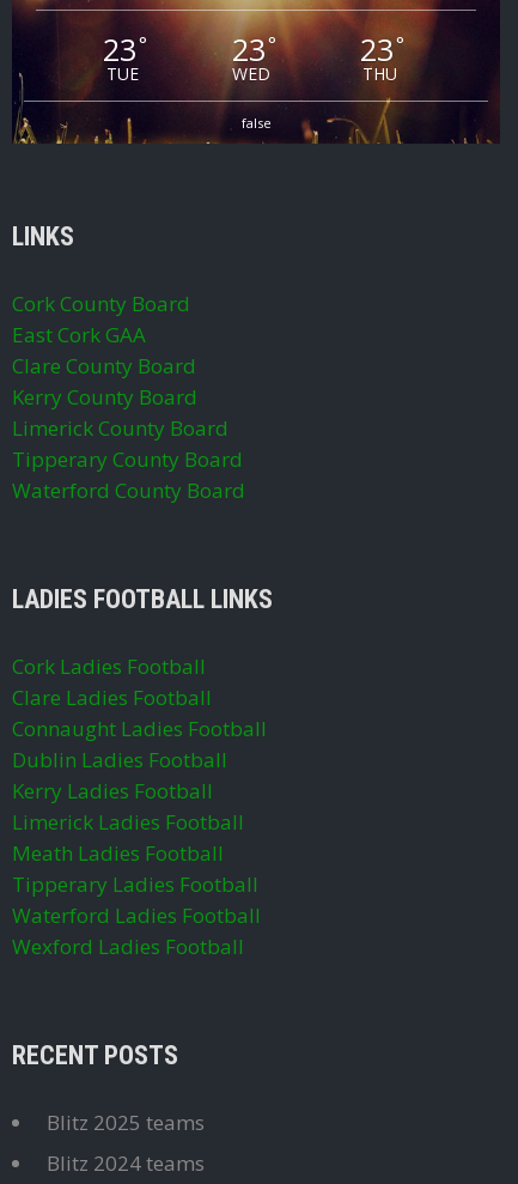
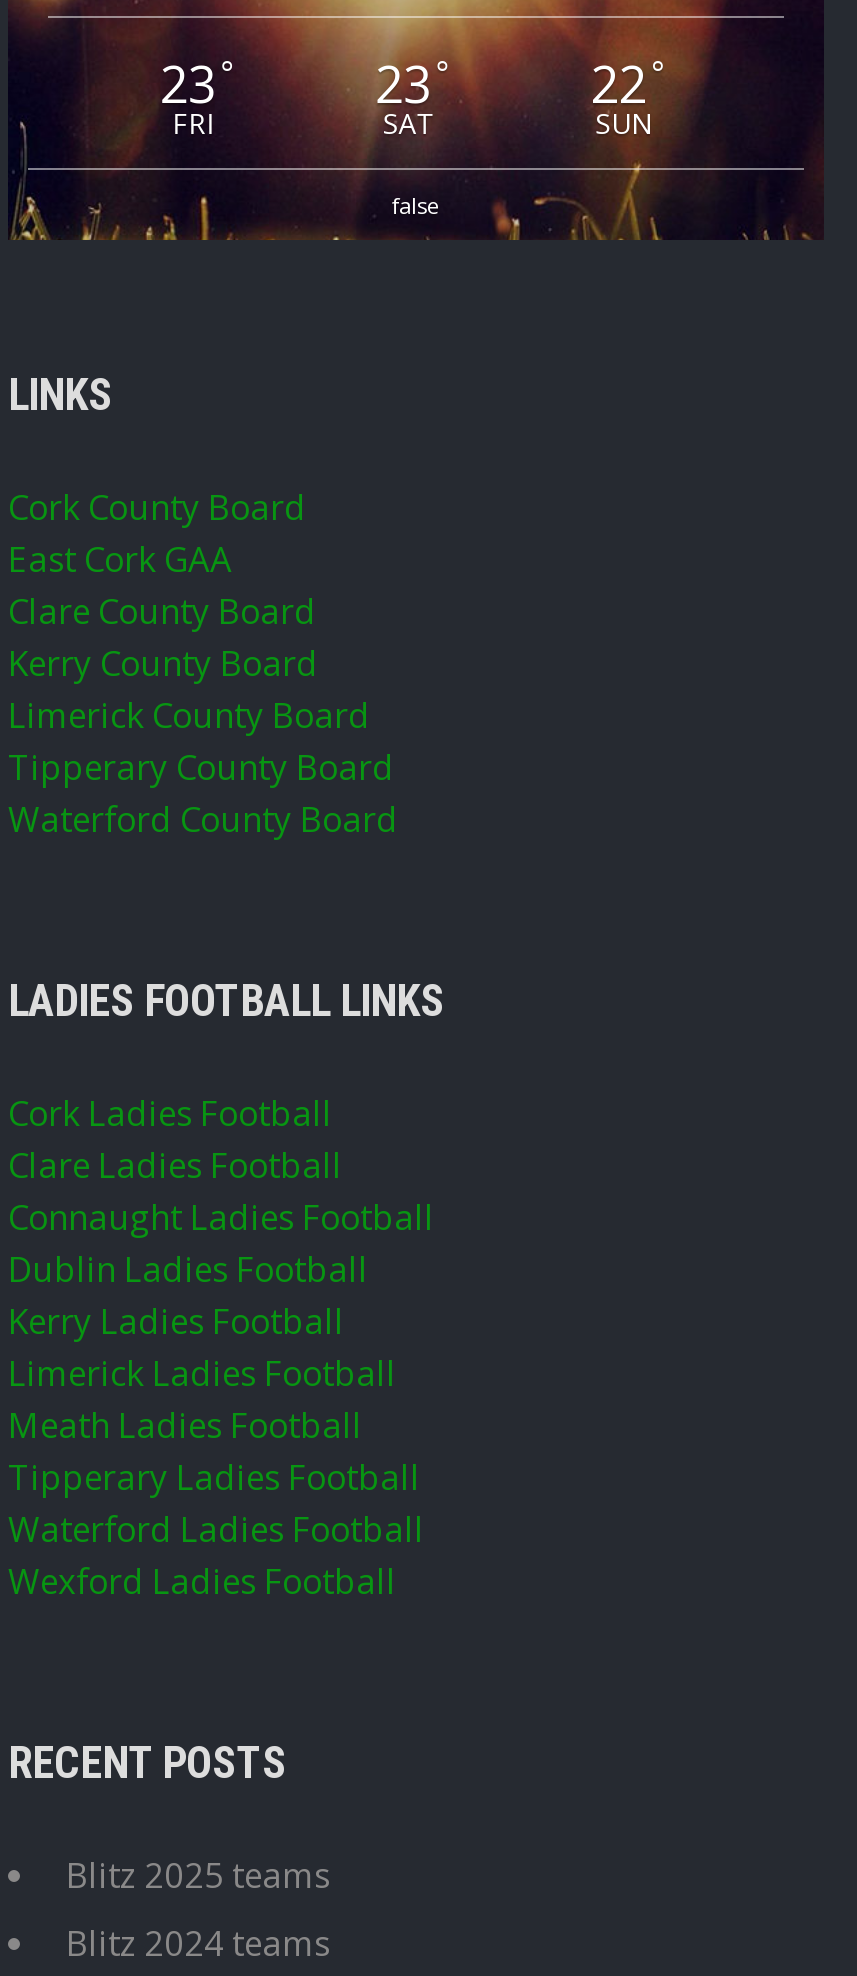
[361,29,405,85] 23 ° | THU -> [591,49,665,143] 22 ° | SUN
[107,63,139,85] TUE -> [172,105,214,143] FRI
[232,63,271,85] WED -> [383,105,435,143] SAT

